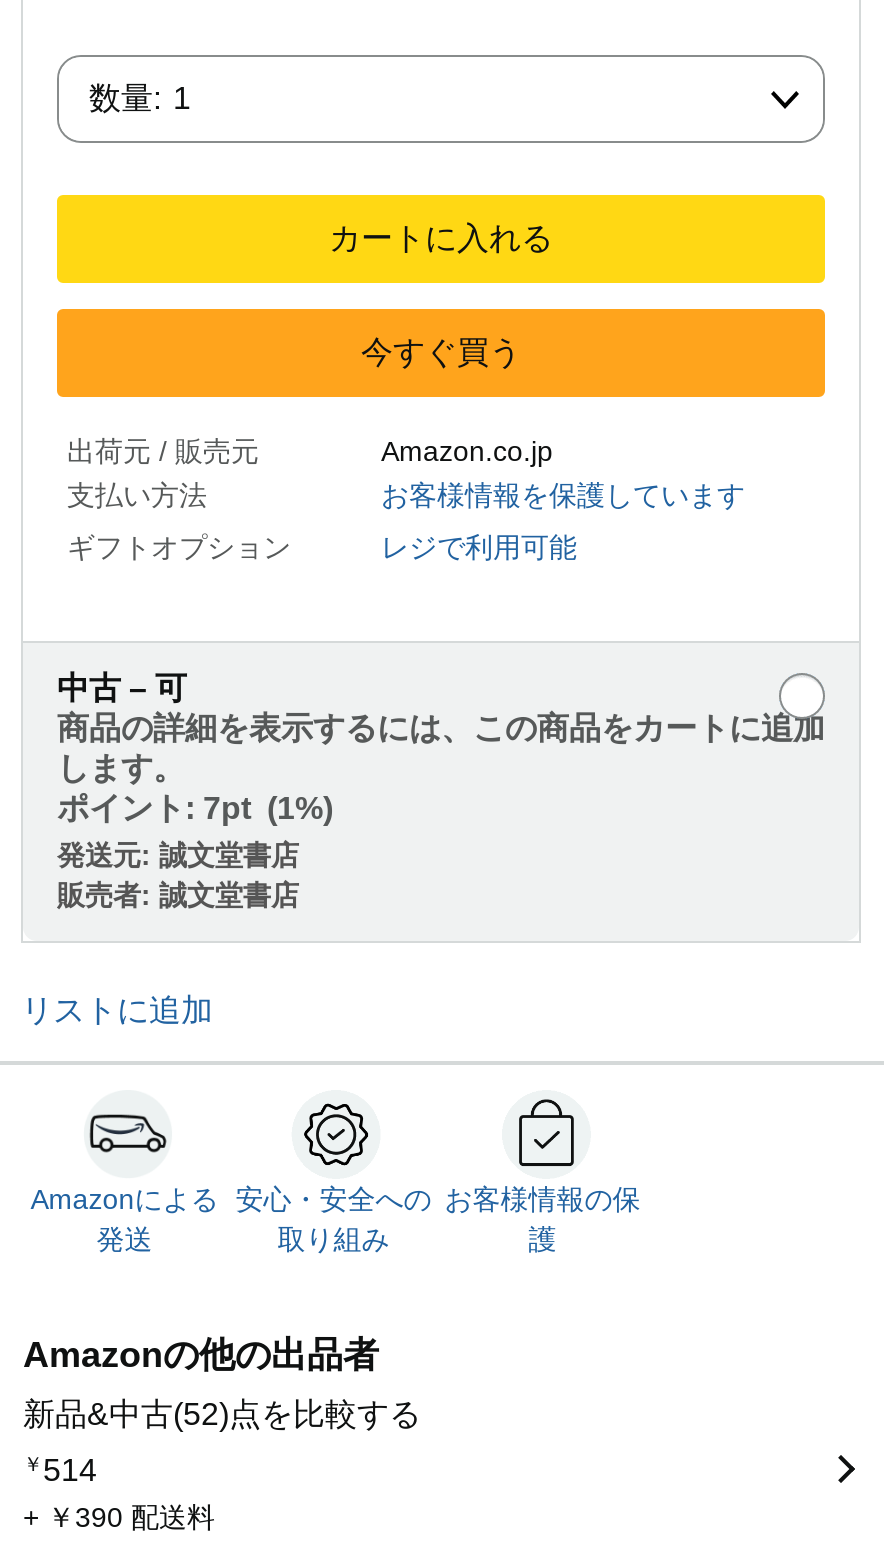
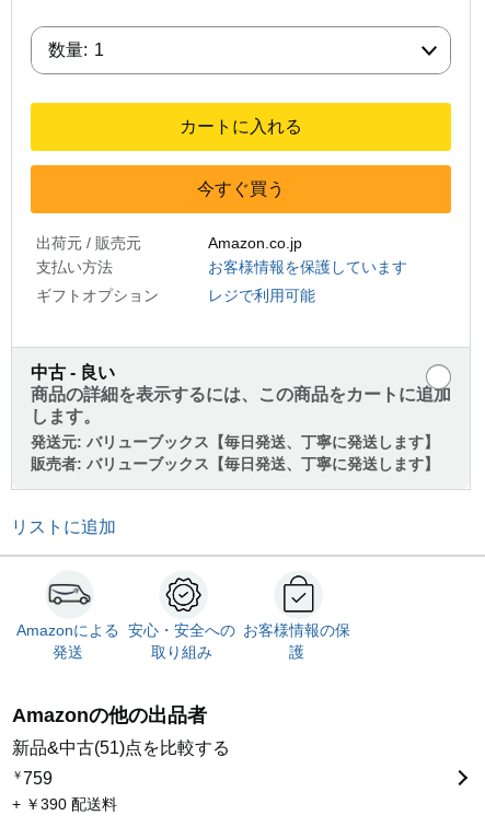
[57,671,187,705] 中古 – 可 -> [31,363,115,382] 中古 - 良い
[57,791,333,911] ポイント: 7pt (1%) | 発送元:誠文堂書店 | 販売者:誠文堂書店 -> [31,433,439,473] 発送元:バリューブックス【毎日発送、丁寧に発送します】 | 販売者:バリューブックス【毎日発送、丁寧に発送します】
[23,1398,421,1432] 新品&中古(52)点を比較する -> [12,739,230,757] 新品&中古(51)点を比較する
[23,1454,97,1488] ￥514 -> [12,769,53,788] ￥759

